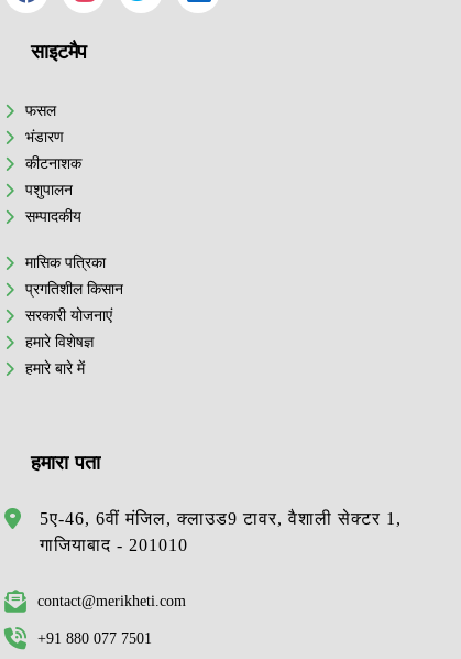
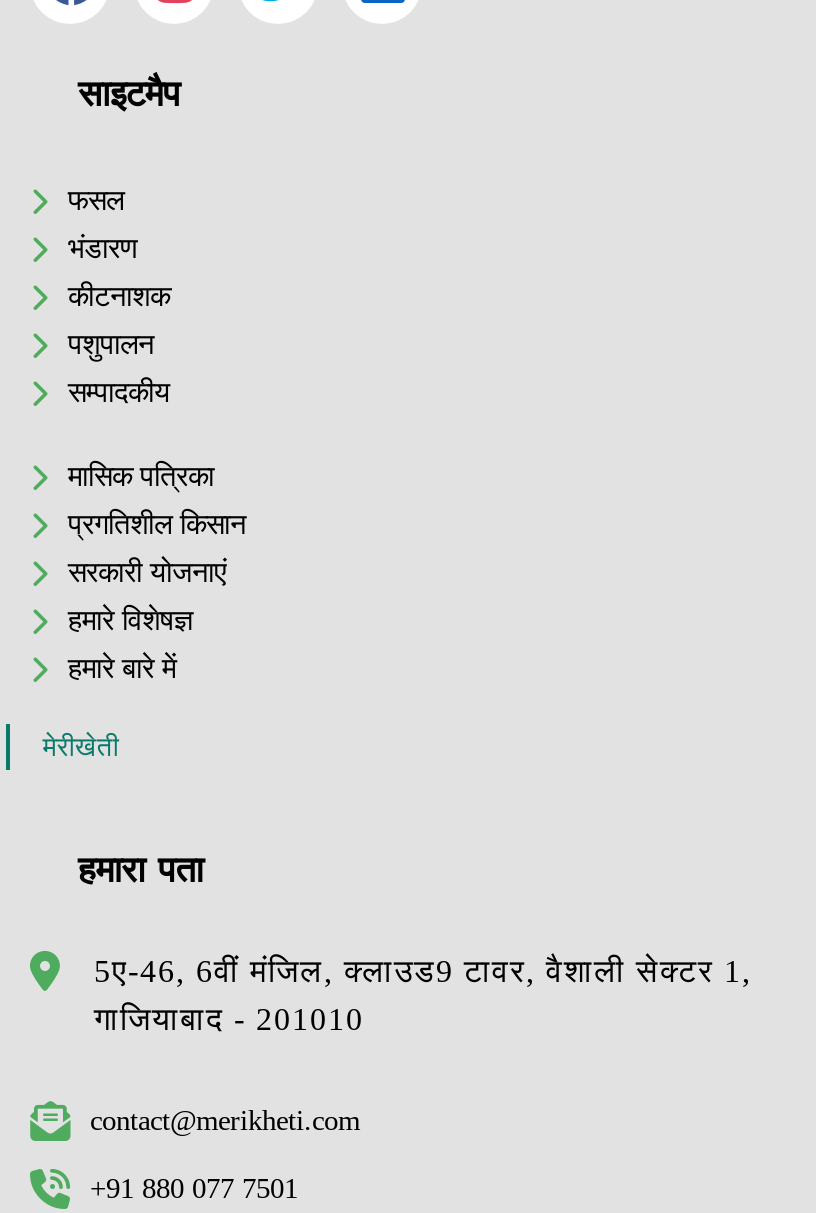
none -> [43,732,119,762] मेरीखेती

